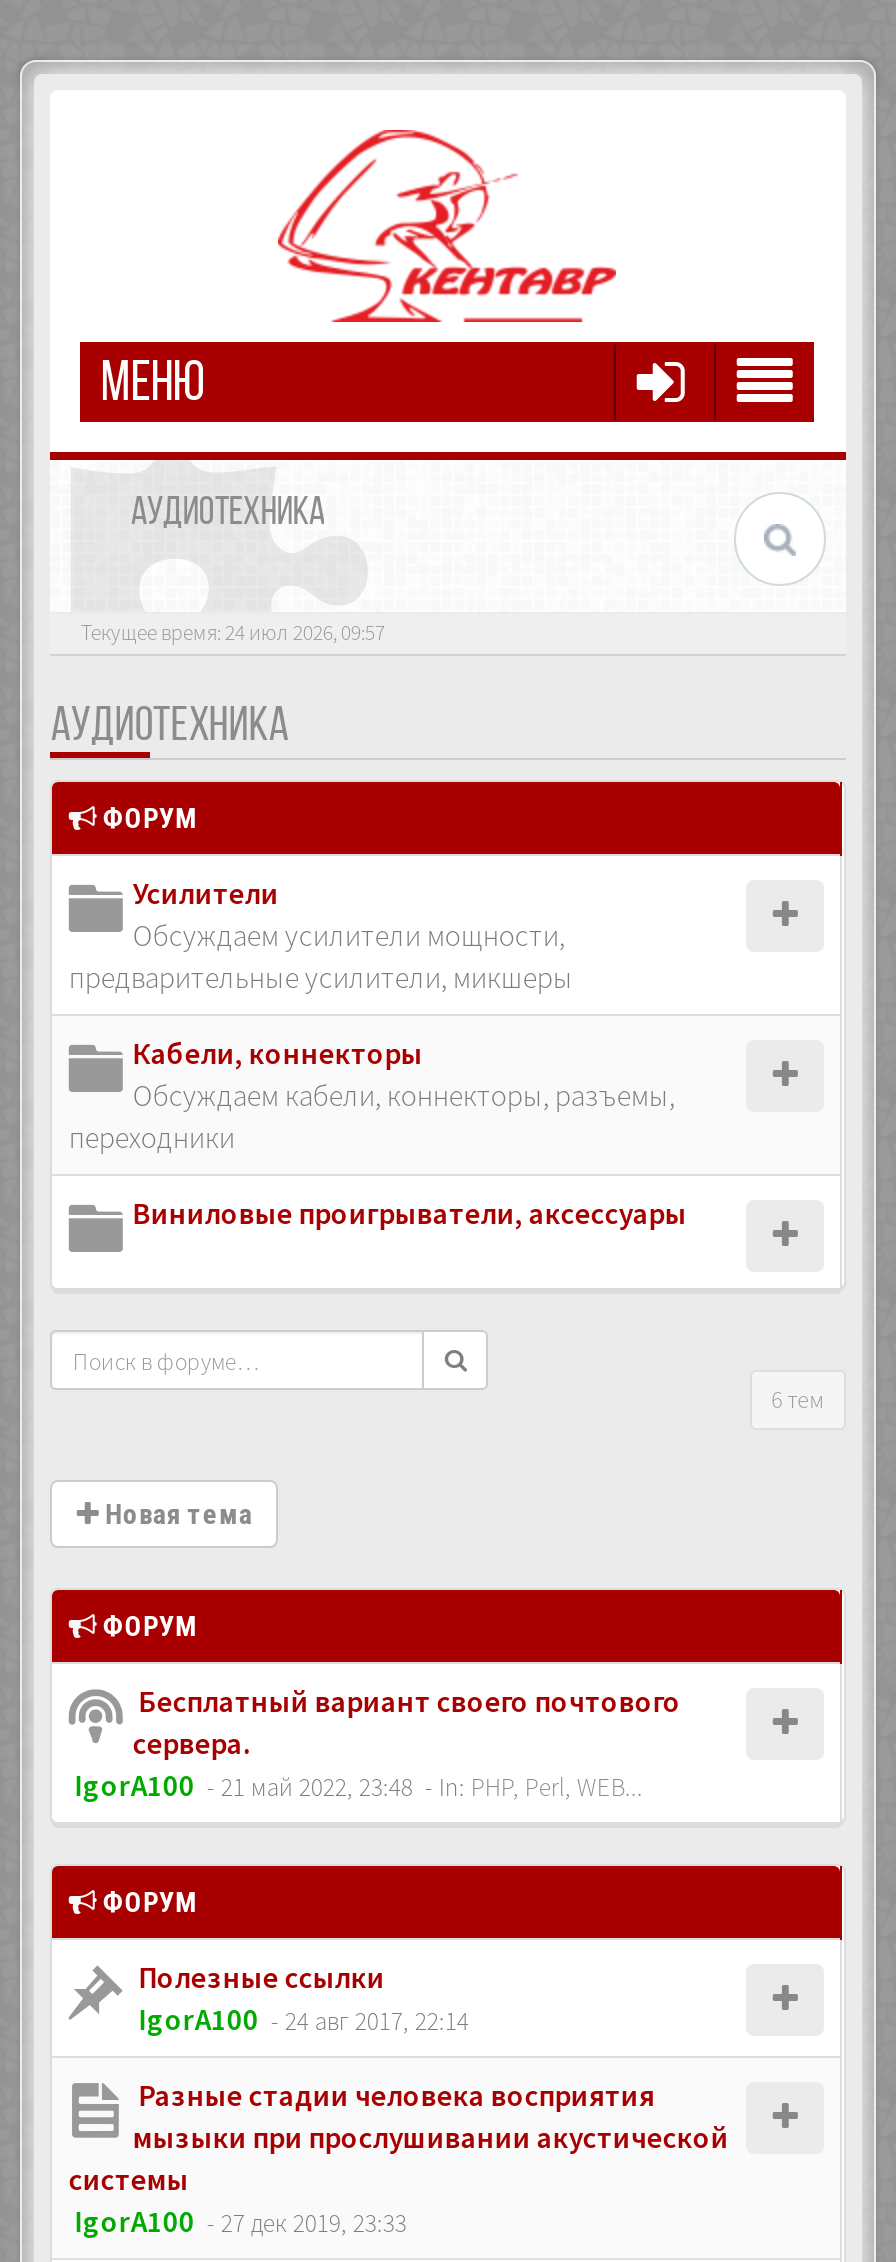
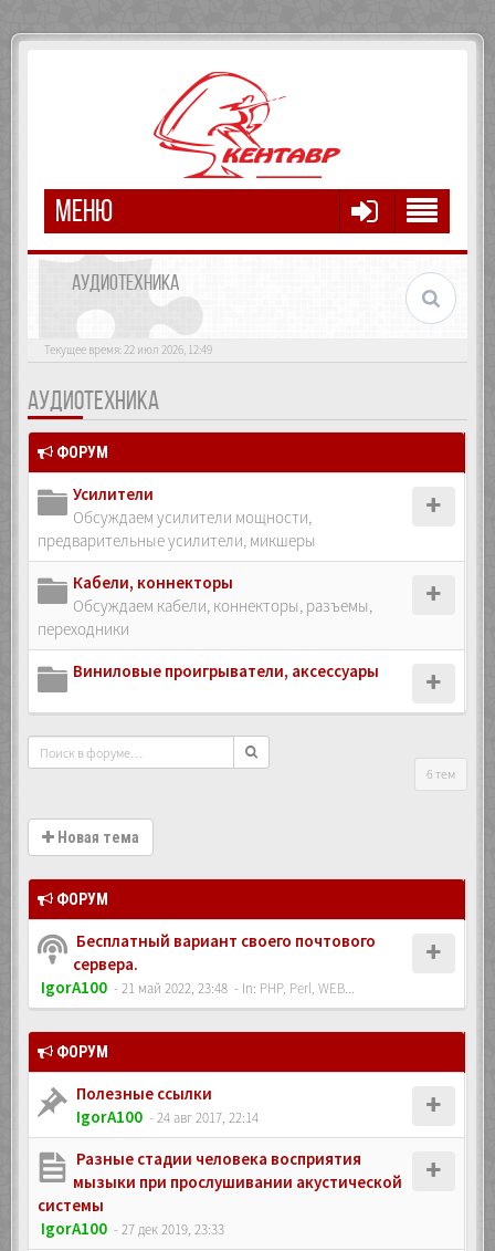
[81,618,385,646] Текущее время: 24 июл 2026, 09:57 -> [45,342,213,357] Текущее время: 22 июл 2026, 12:49

